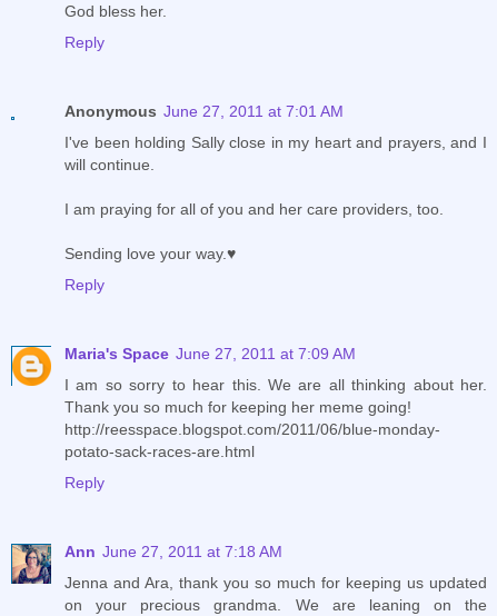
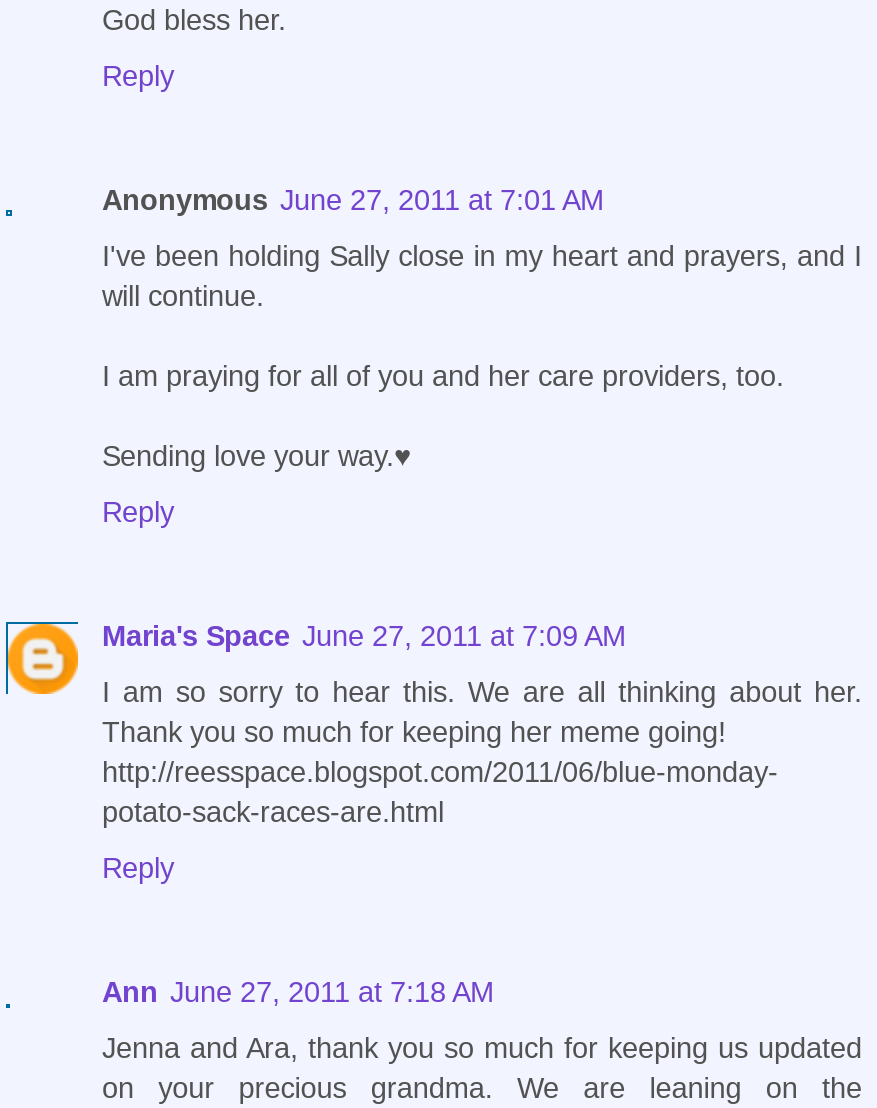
[9,542,53,586] [image] -> none

